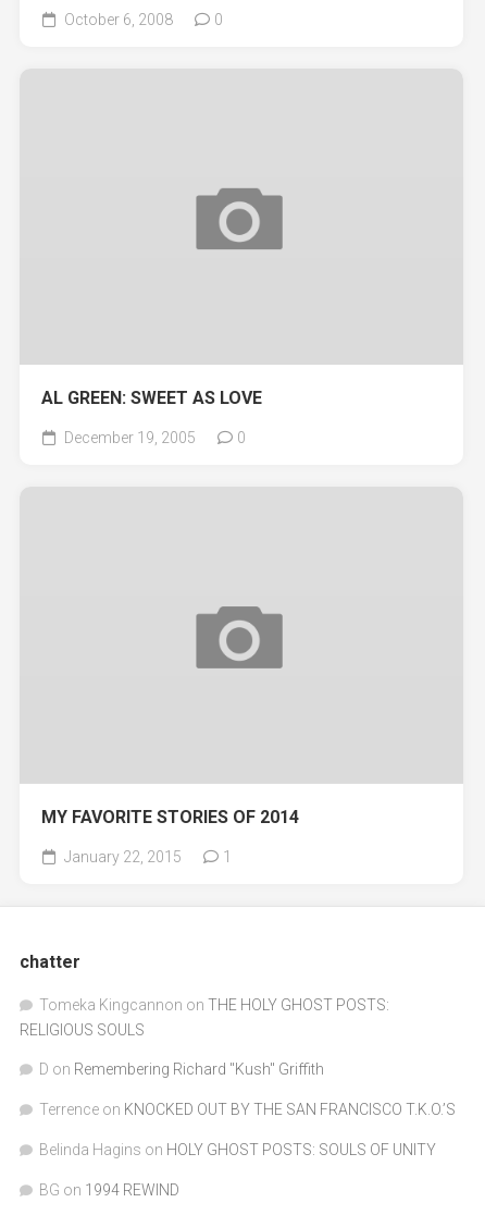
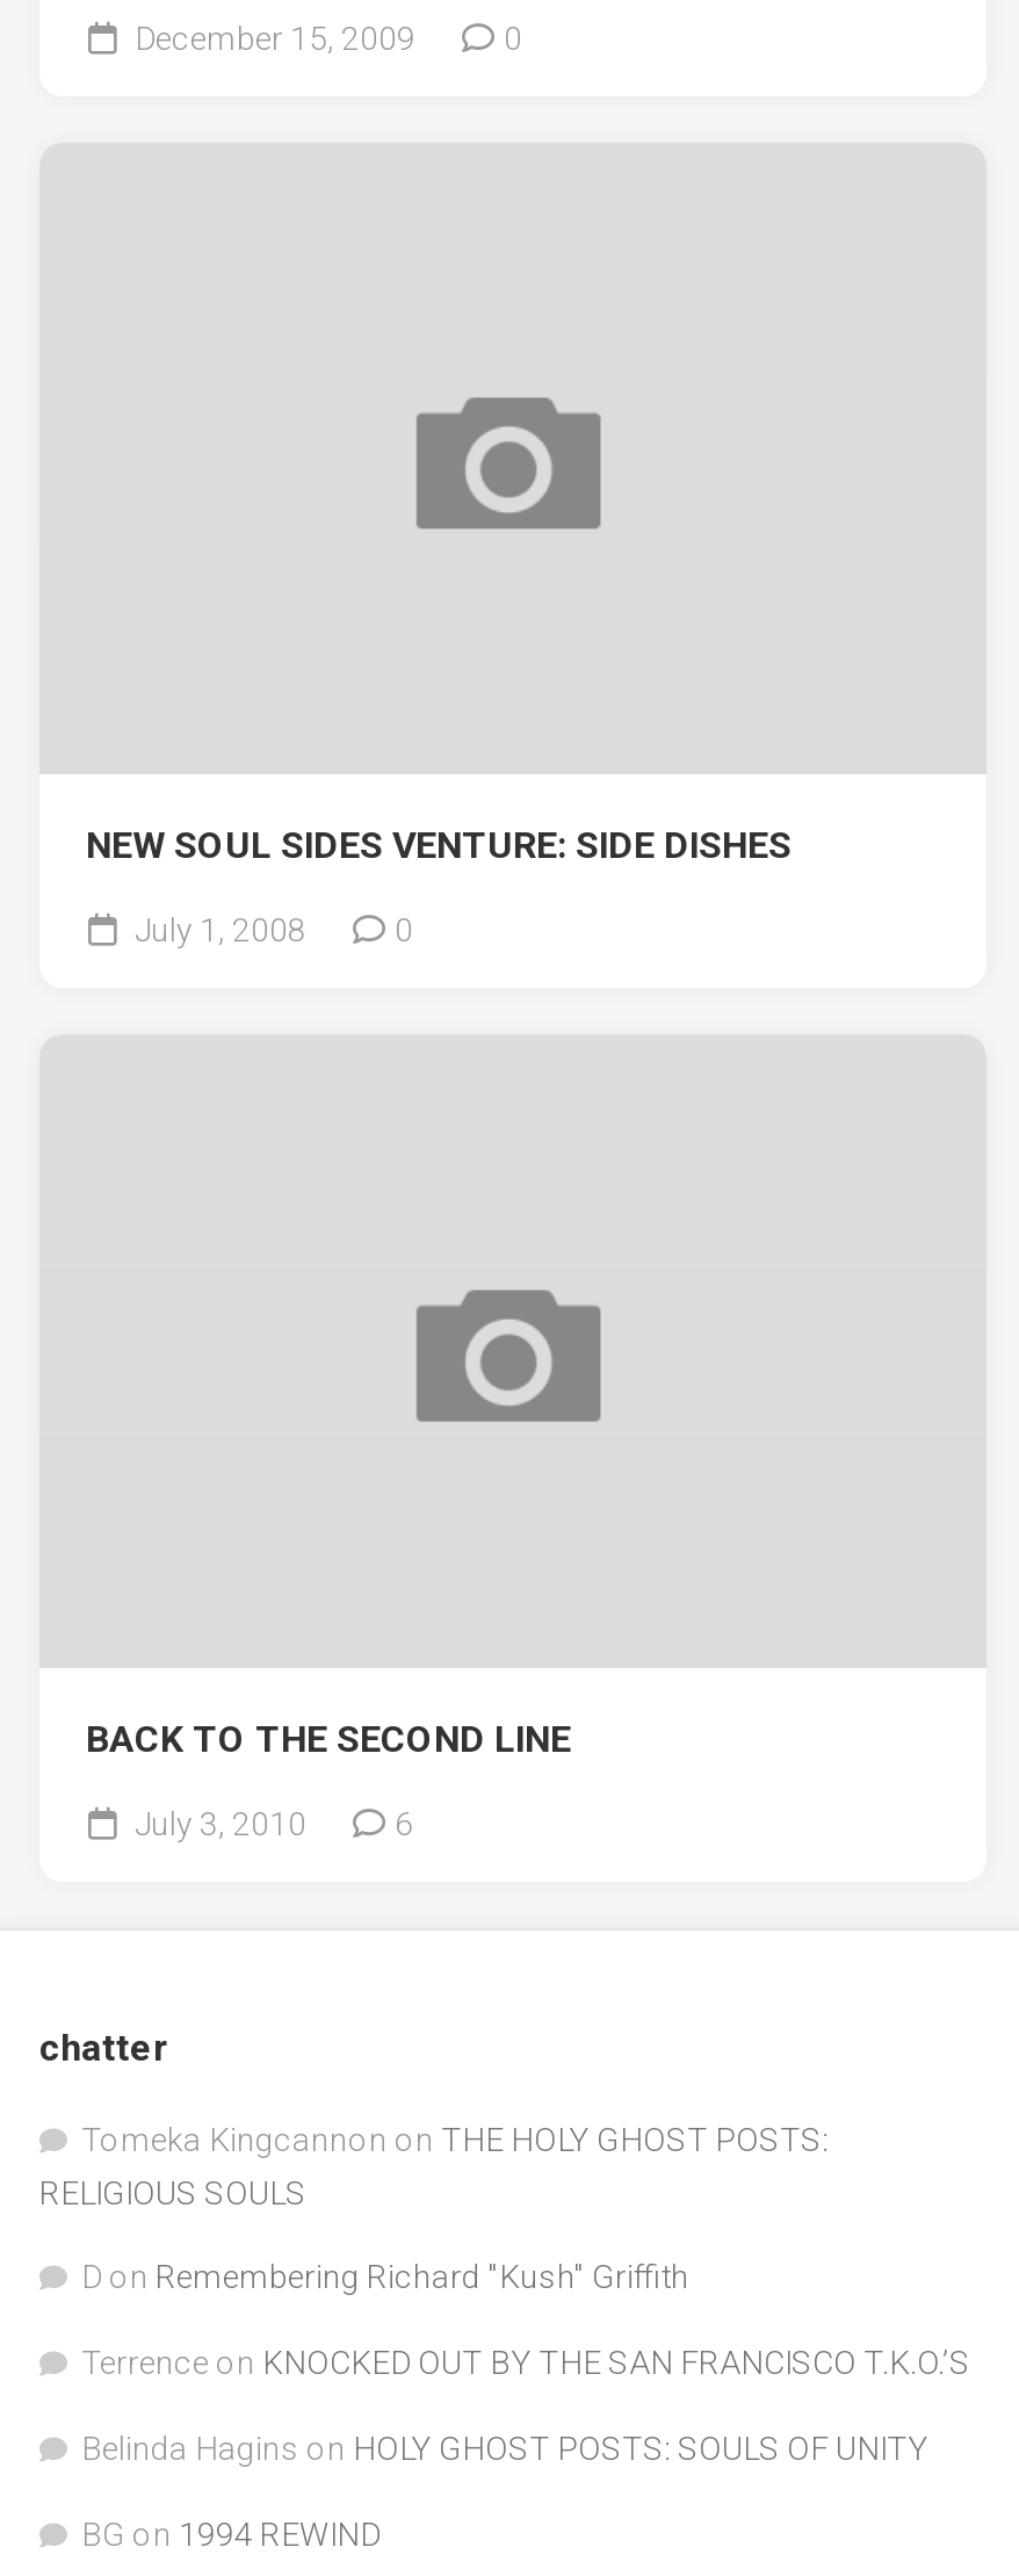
[61,11,173,28] October 6, 2008 -> [128,20,415,57] December 15, 2009
[41,388,262,409] AL GREEN: SWEET AS LOVE -> [86,824,792,868] NEW SOUL SIDES VENTURE: SIDE DISHES
[61,429,196,447] December 19, 2005 -> [128,912,306,949] July 1, 2008
[41,806,299,827] MY FAVORITE STORIES OF 2014 -> [86,1716,571,1760] BACK TO THE SECOND LINE
[61,848,232,865] January 22, 2015 | 1 -> [128,1804,413,1841] July 3, 2010 | 6

